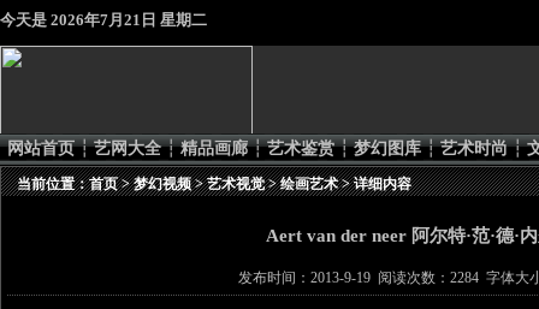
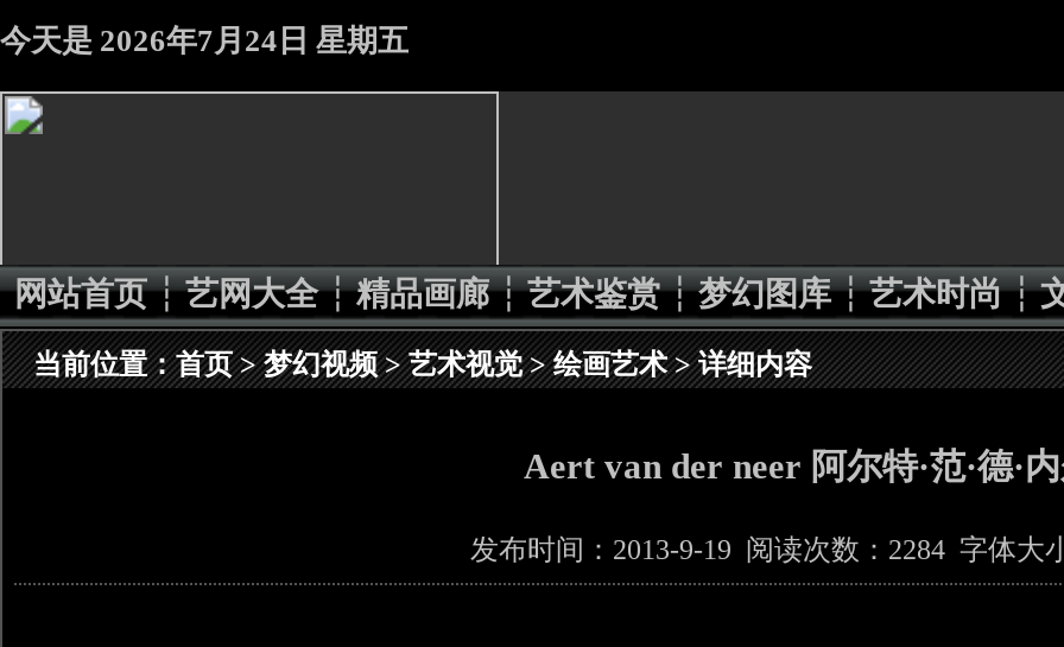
[0,11,207,29] 今天是2026年7月21日 星期二 -> [0,23,408,58] 今天是2026年7月24日 星期五

